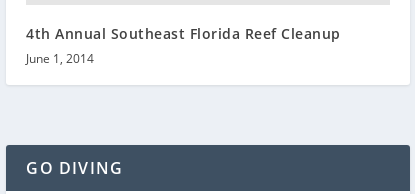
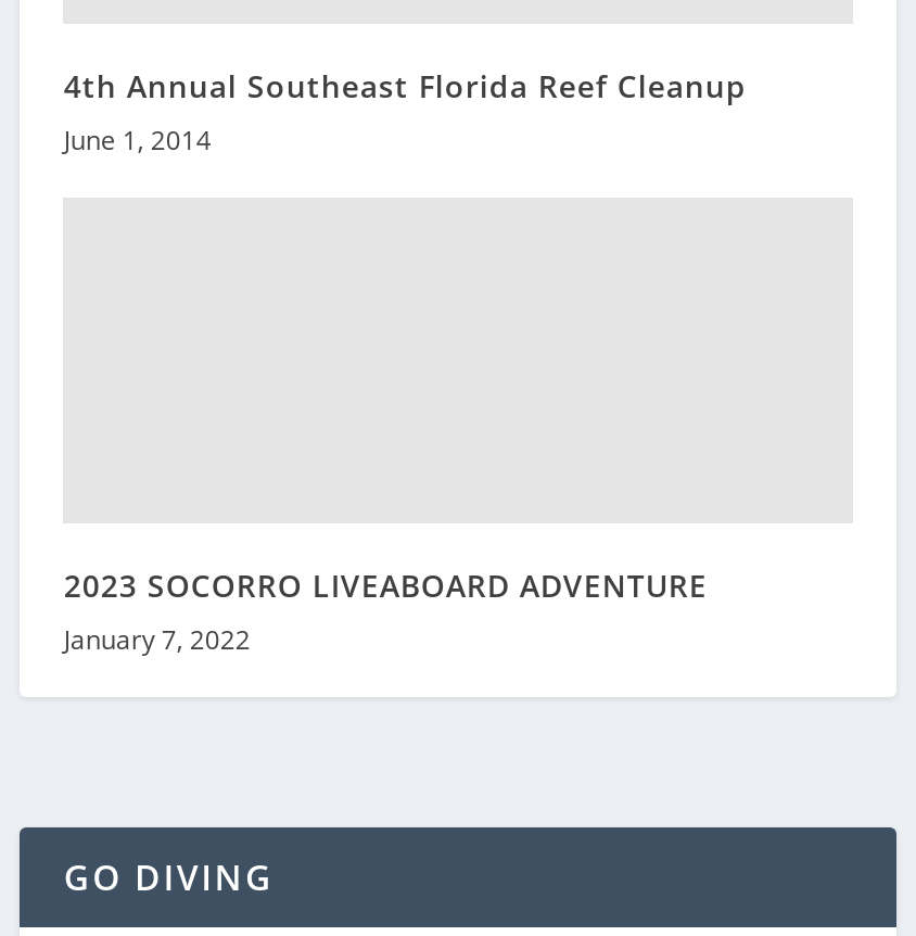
none -> [64,564,707,658] 2023 SOCORRO LIVEABOARD ADVENTURE | January 7, 2022

